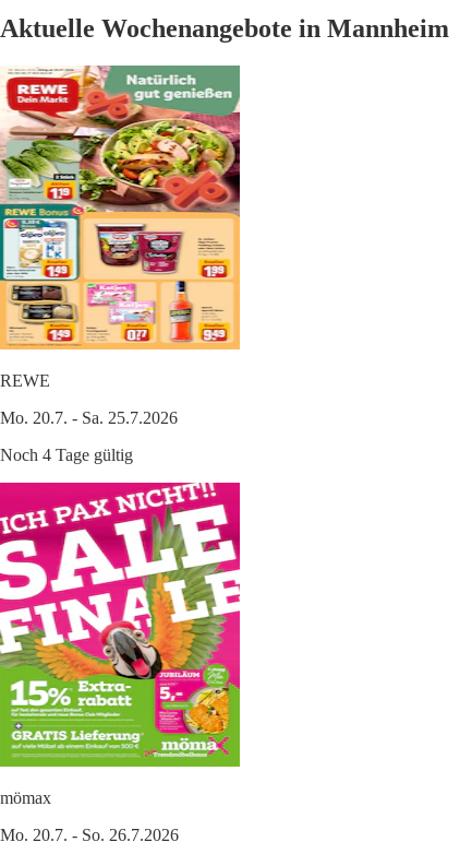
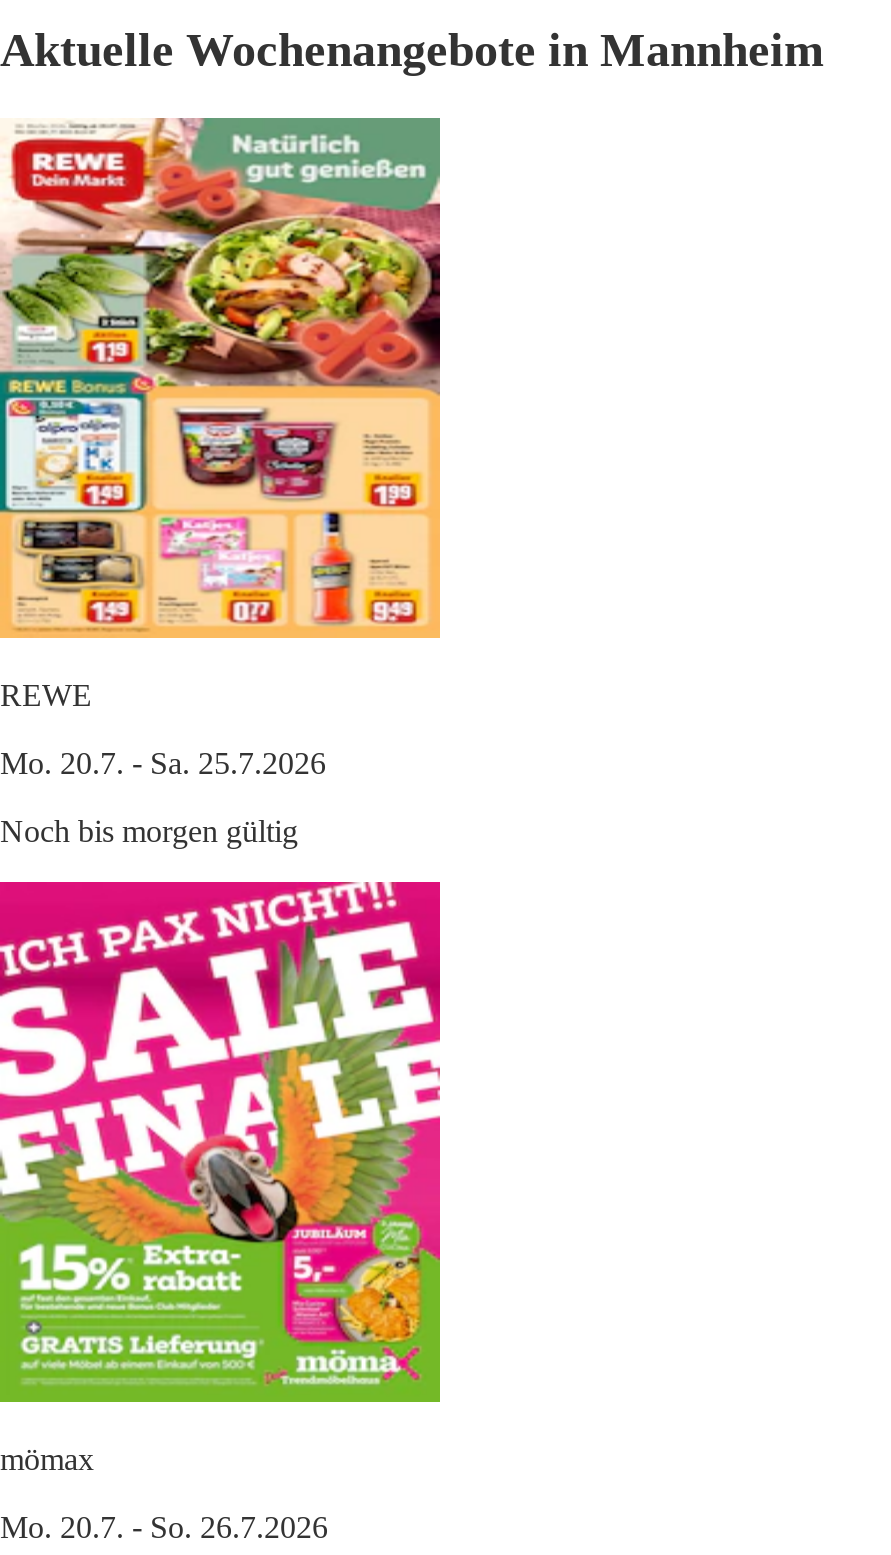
[0,446,133,464] Noch 4 Tage gültig -> [0,814,298,848] Noch bis morgen gültig

